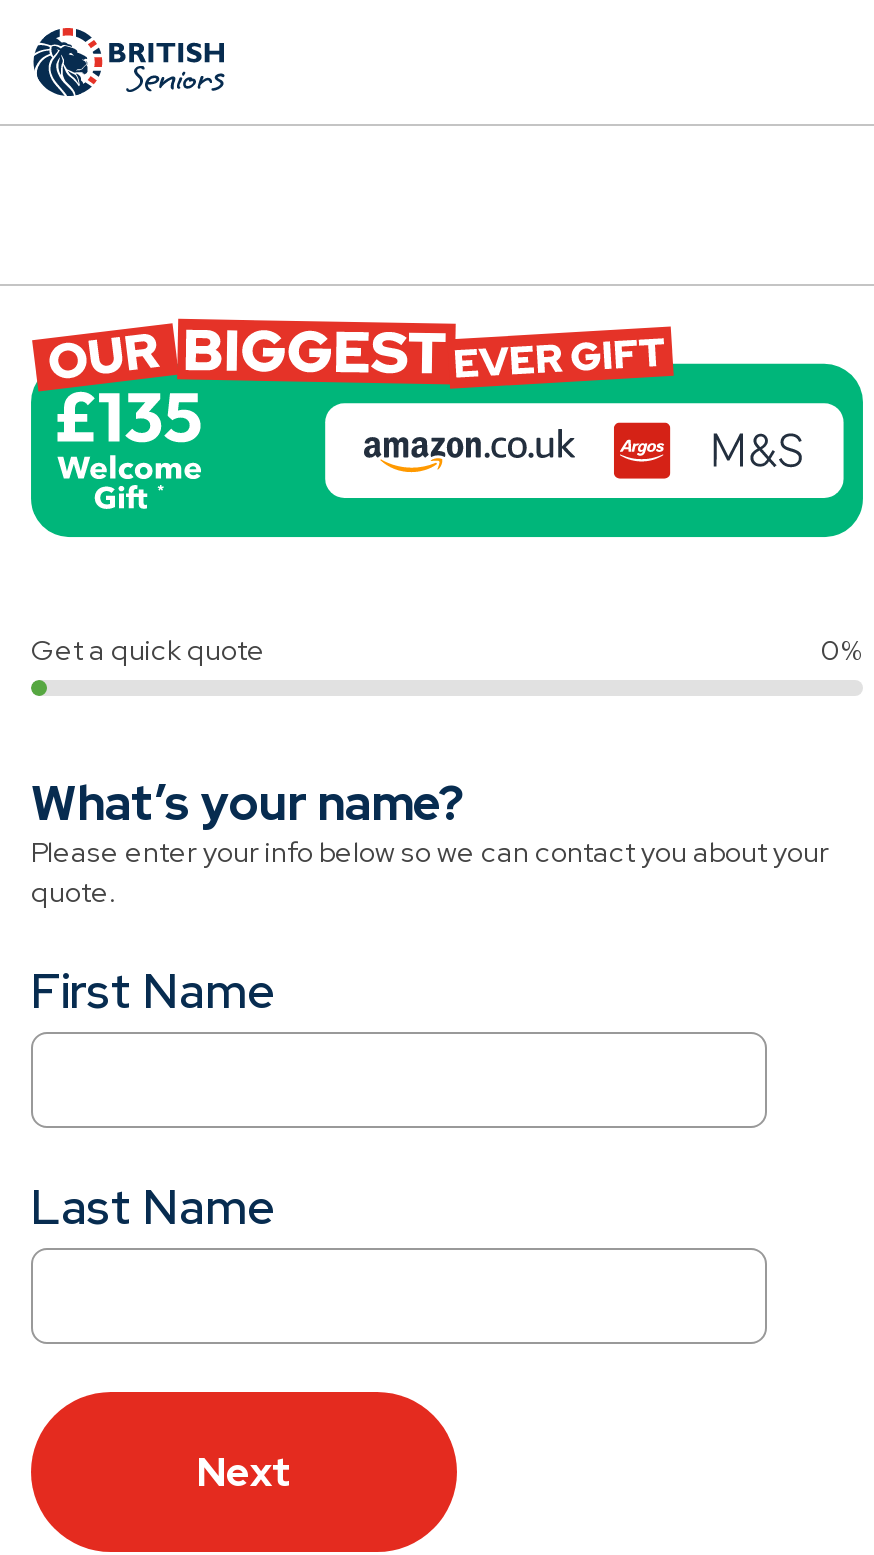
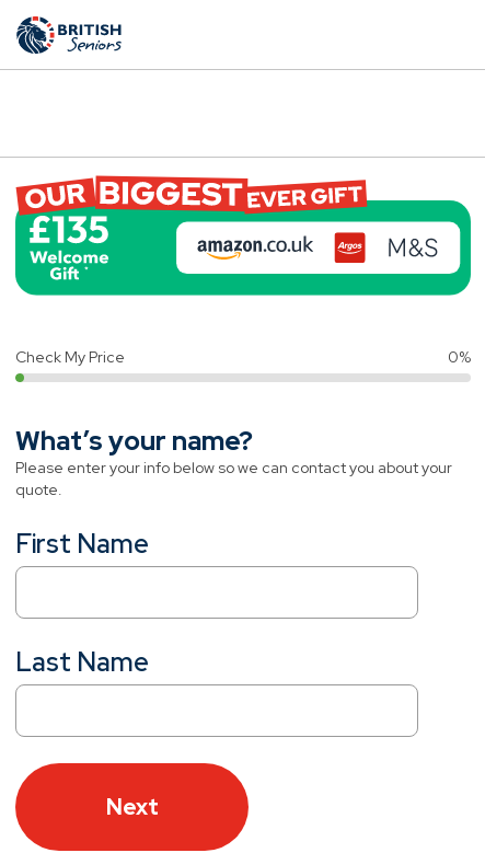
[31,633,265,669] Get a quick quote -> [15,348,125,367] Check My Price

